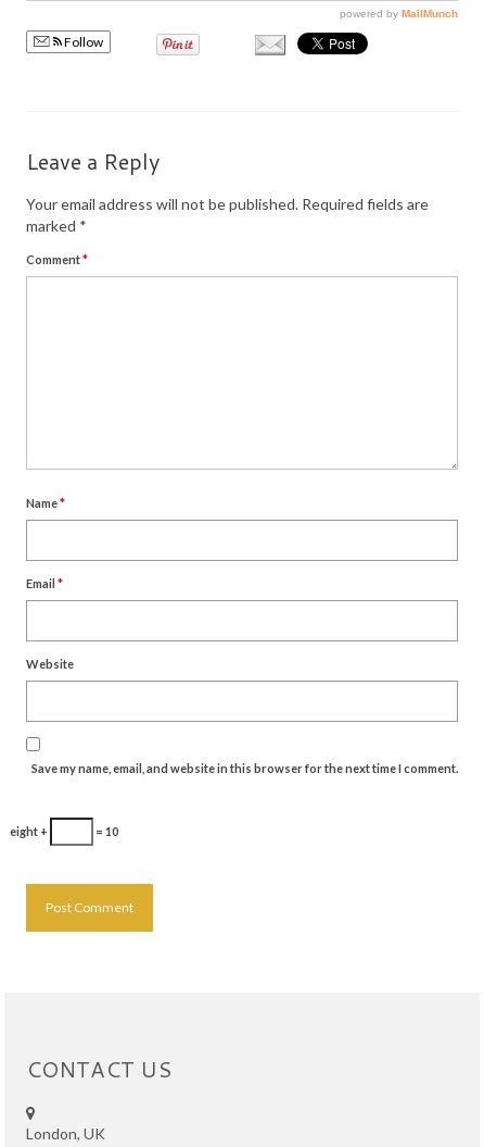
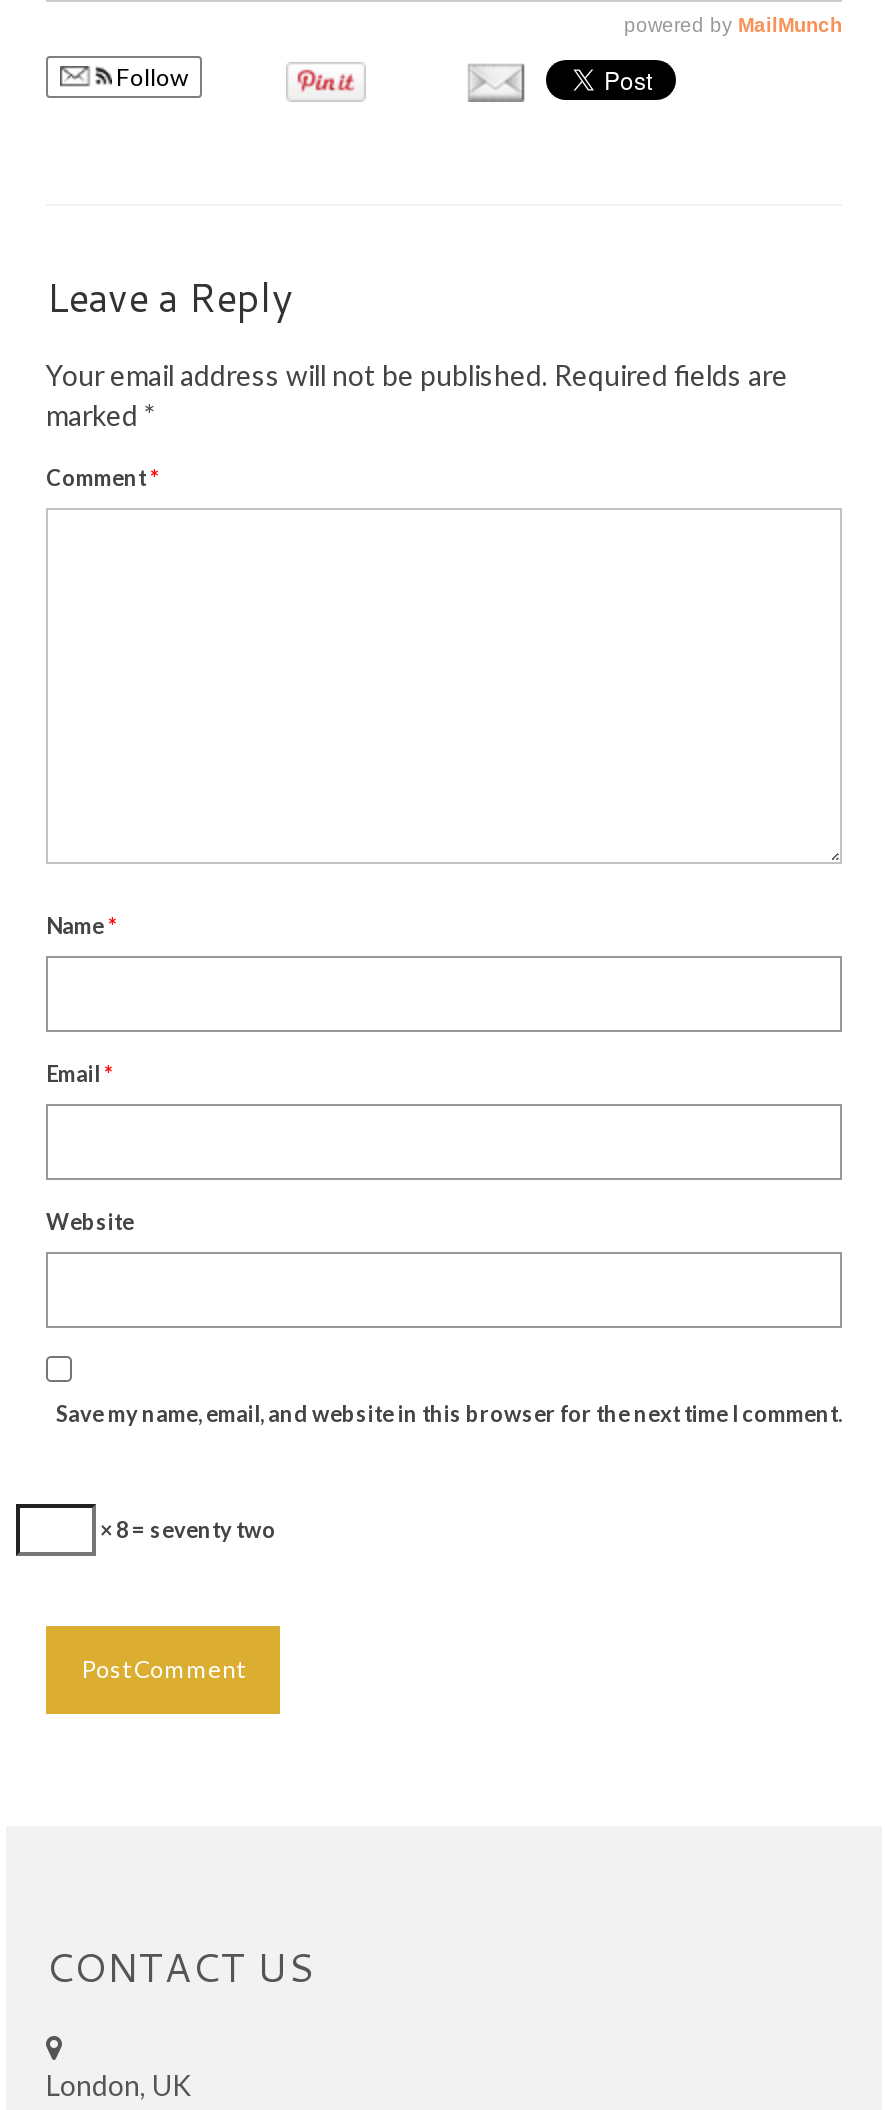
[10,824,118,838] eight + | = 10 -> [96,1516,276,1542] × 8 = seventy two

